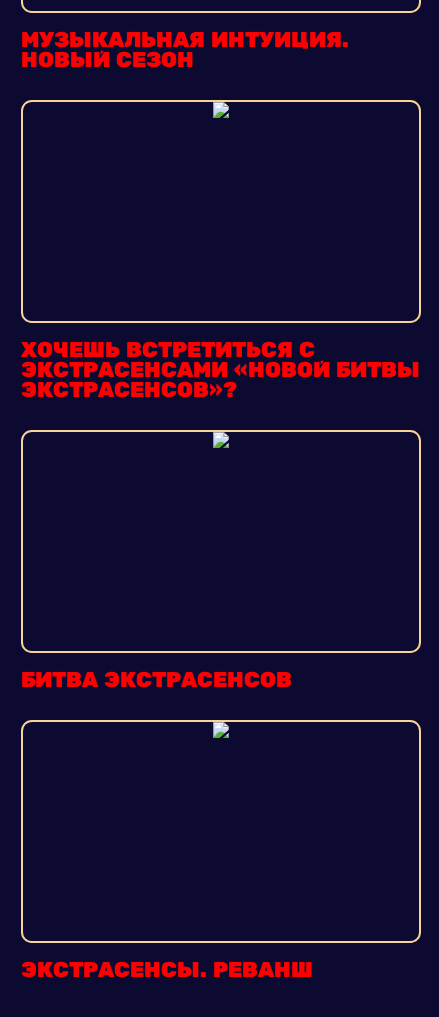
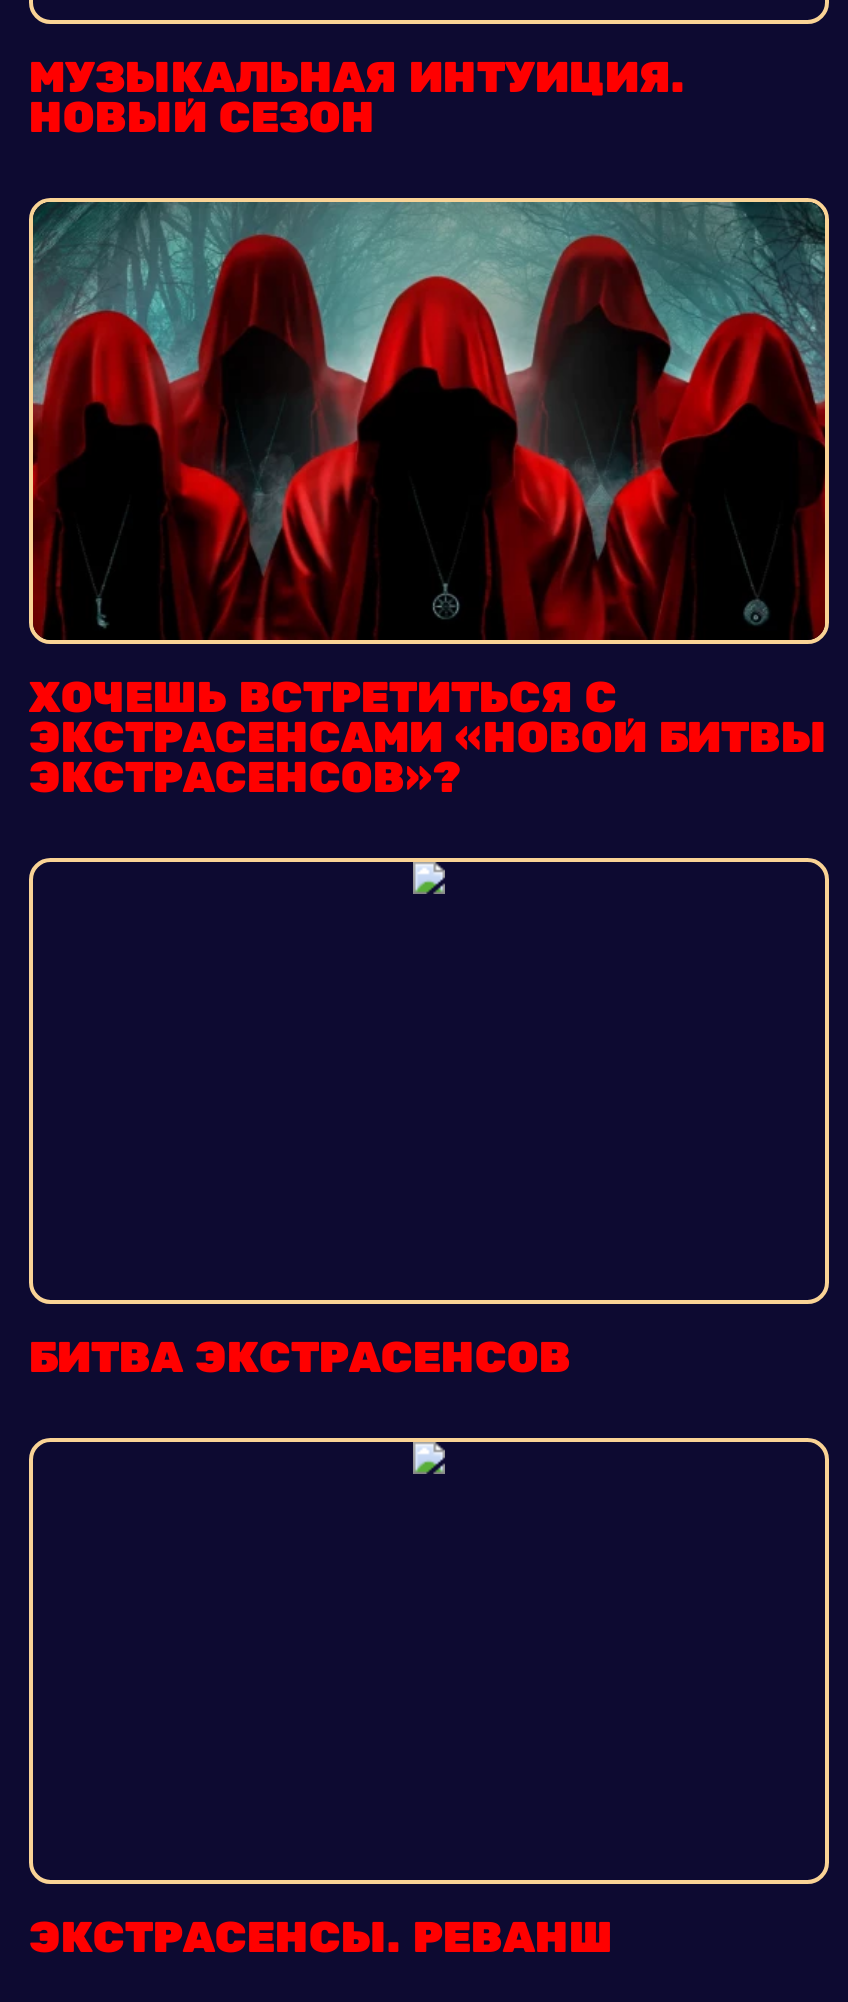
none -> [31,200,827,642] [image]

